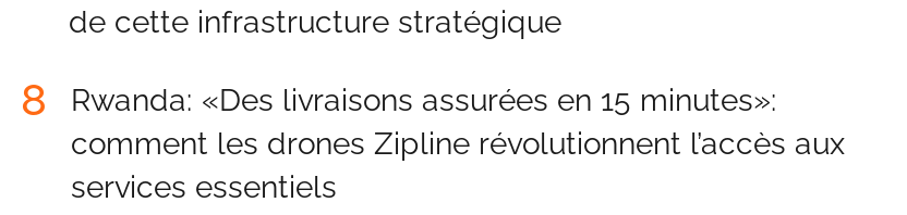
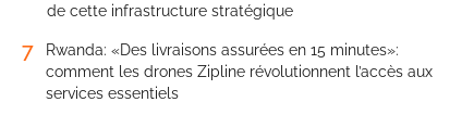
[21,75,777,127] 8 Rwanda: «Des livraisons assurées en 15 minutes»: -> [22,37,399,63] 7 Rwanda: «Des livraisons assurées en 15 minutes»:

